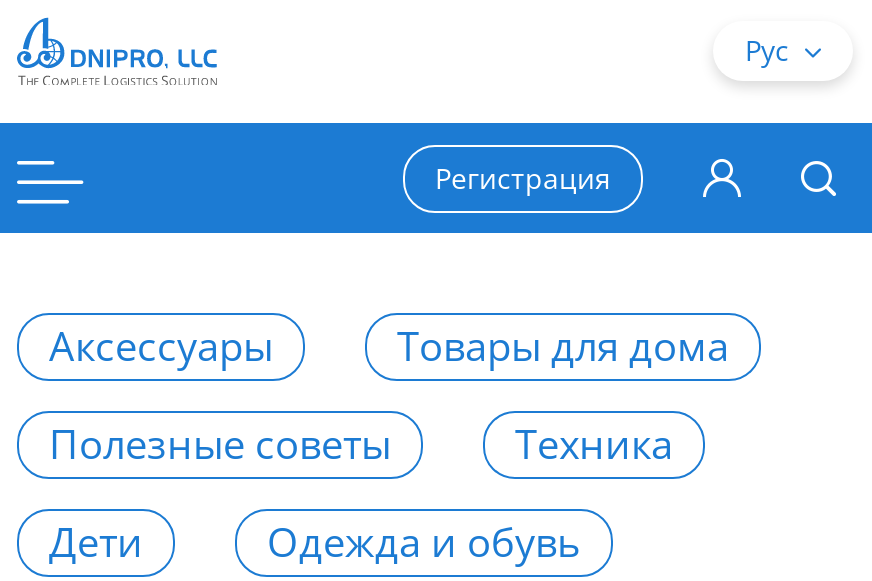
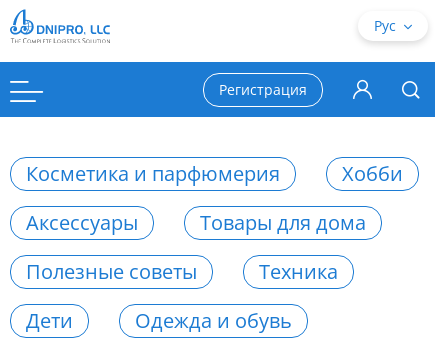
none -> [26,160,403,187] Косметика и парфюмерия | Хобби

